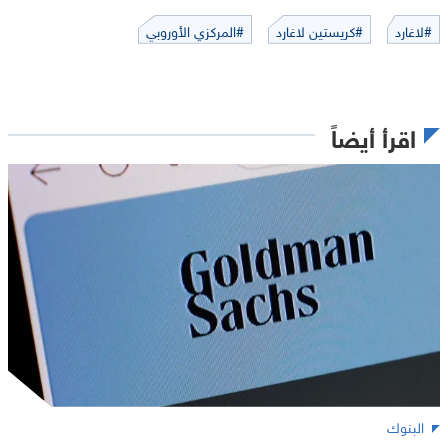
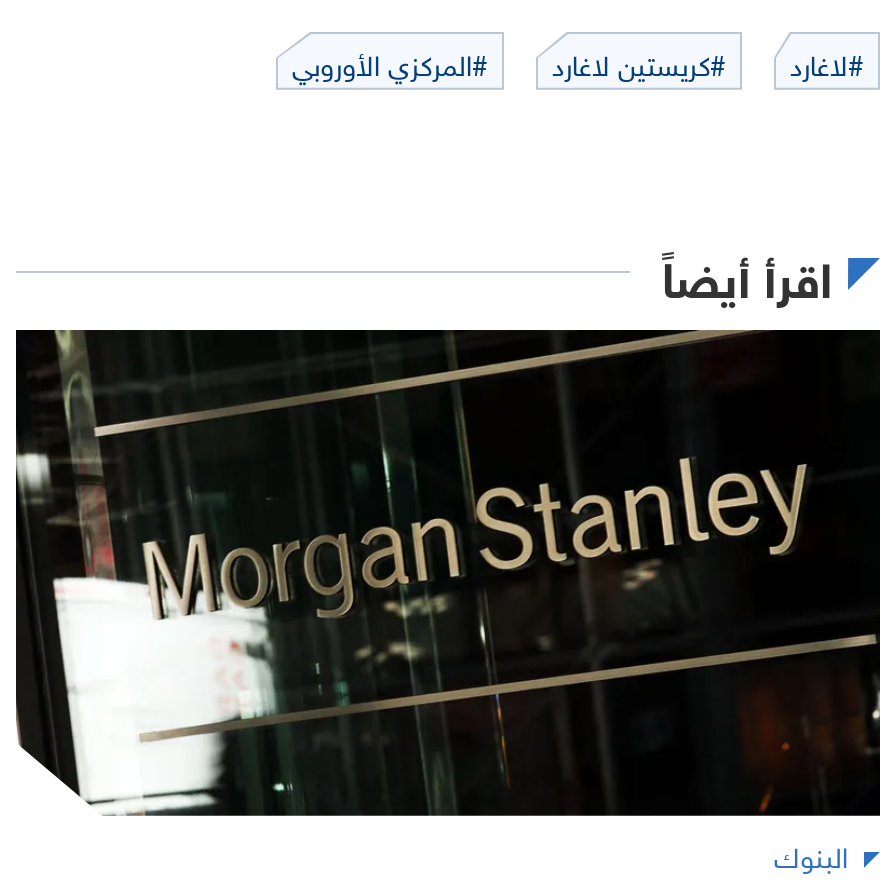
[7,163,441,408] [image] -> [14,328,882,818] [image]

